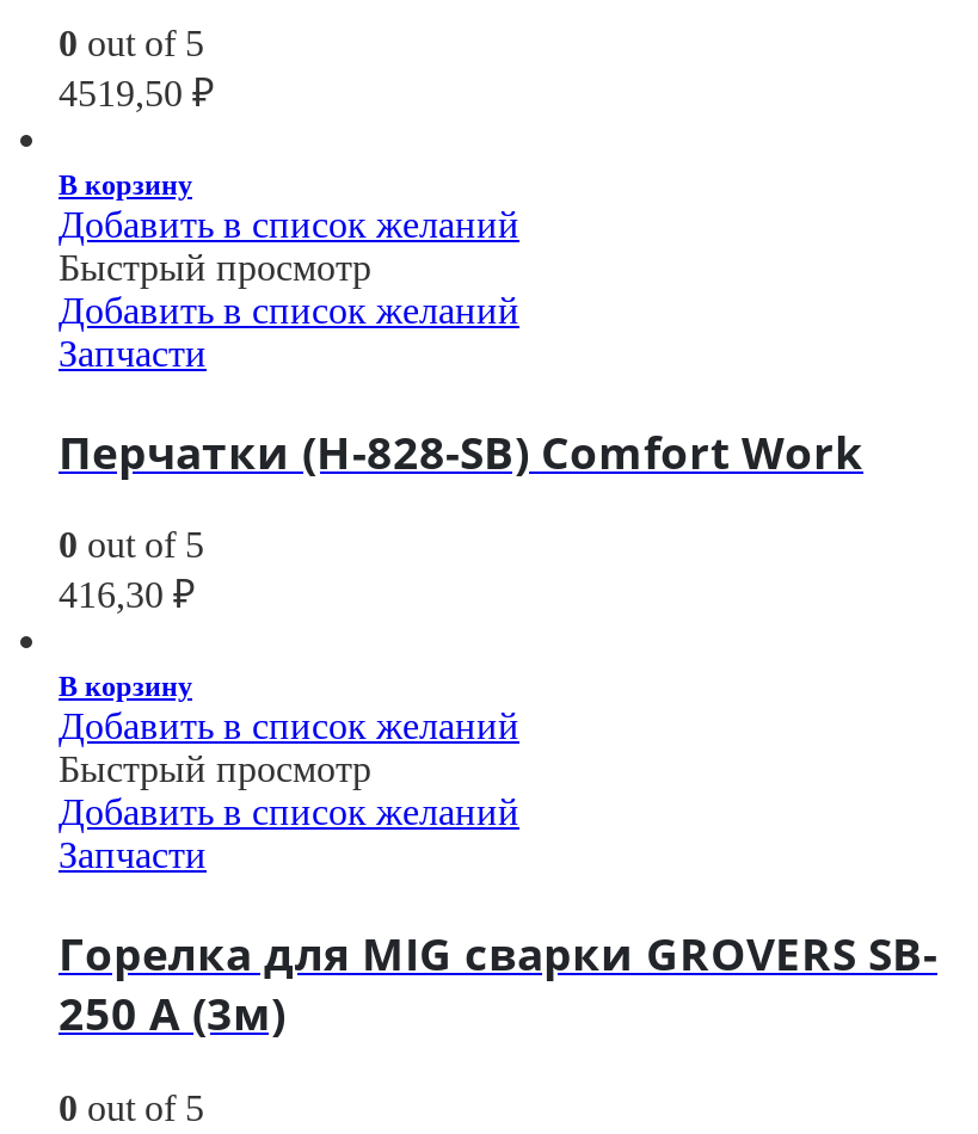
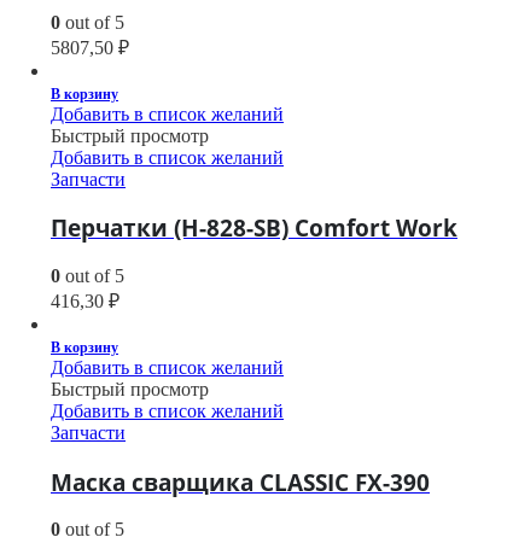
[59,73,214,113] 4519,50 ₽ -> [51,37,129,57] 5807,50 ₽
[59,923,937,1043] Горелка для MIG сварки GROVERS SB- | 250 А (3м) -> [51,467,430,497] Маска сварщика CLASSIC FX-390

